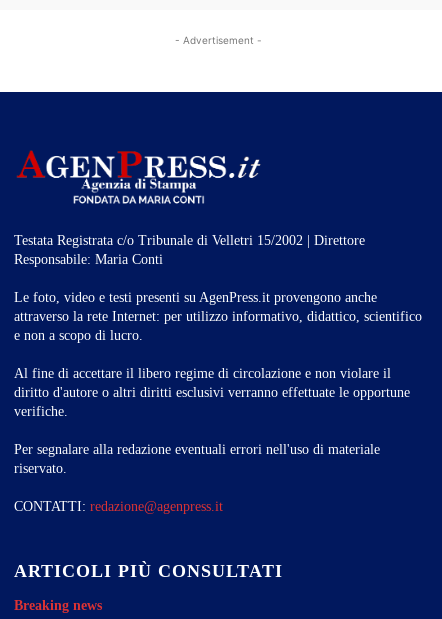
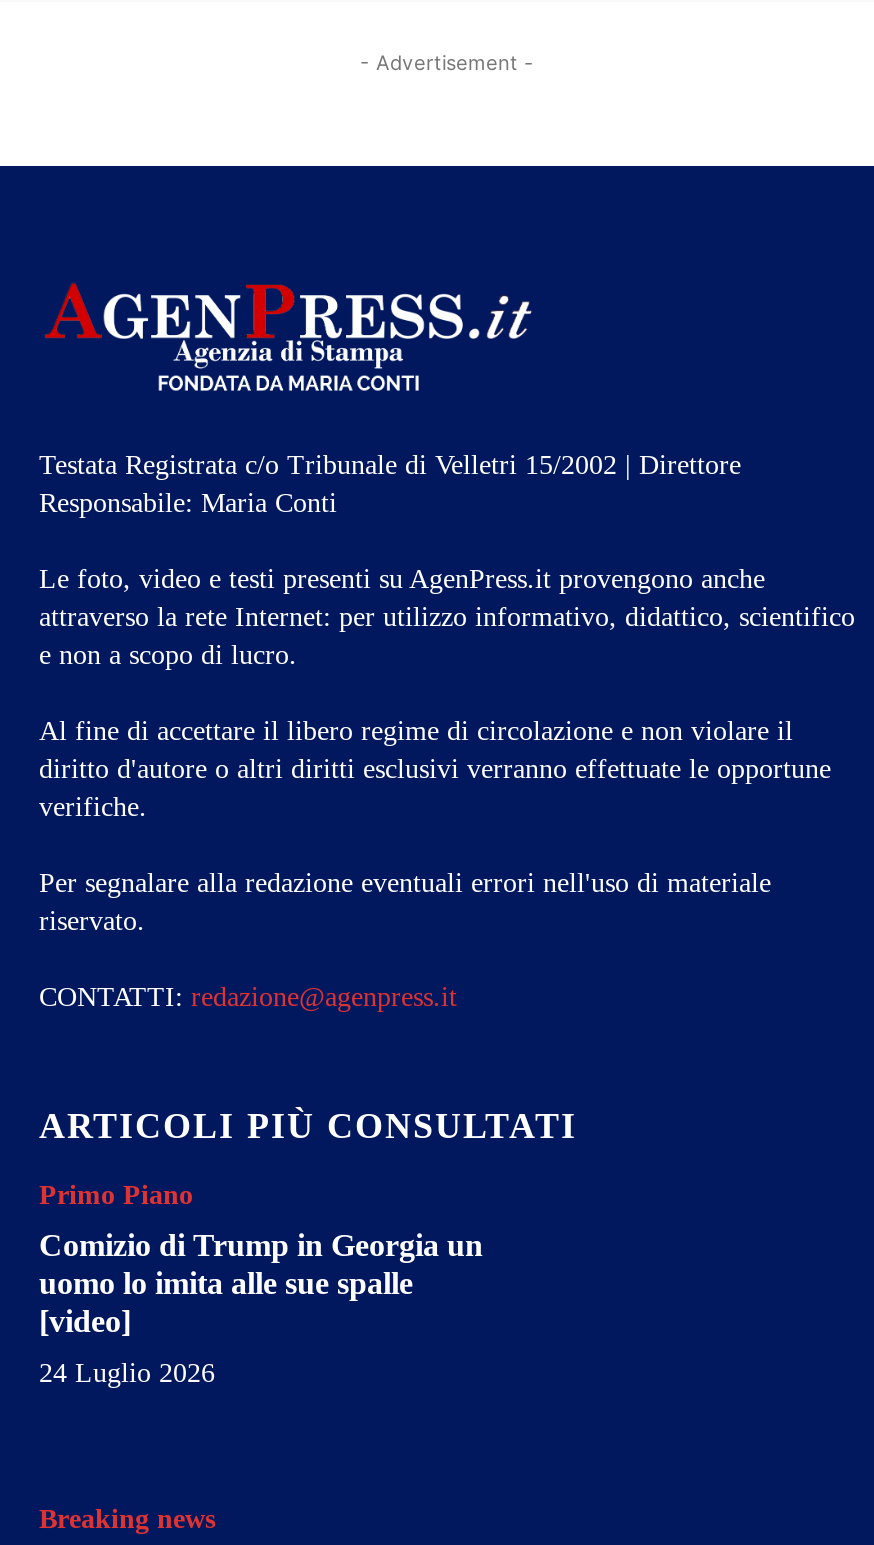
none -> [39,1179,483,1387] Primo Piano | Comizio di Trump in Georgia un | uomo lo imita alle sue spalle | [video] | 24 Luglio 2026

